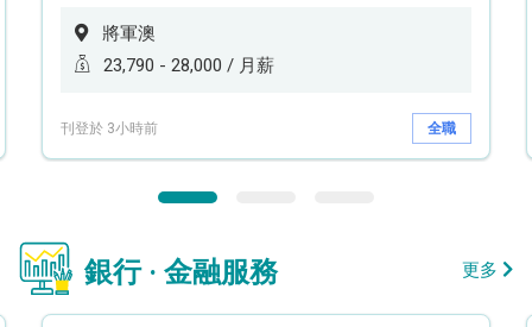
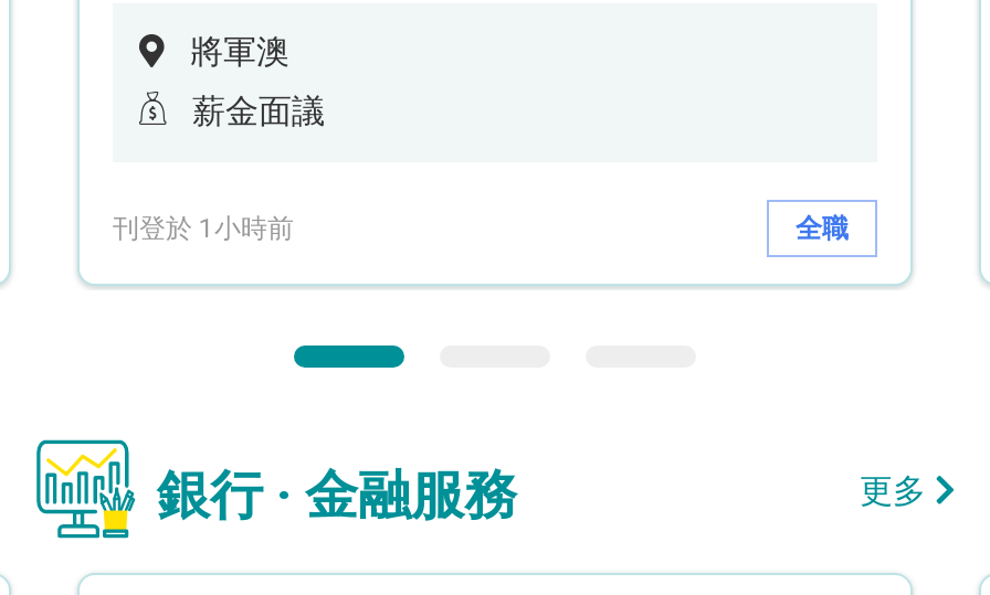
[103,55,274,76] 23,790 - 28,000 / 月薪 -> [192,92,325,132] 薪金面議
[61,120,158,136] 刊登於 3小時前 -> [113,212,294,243] 刊登於 1小時前

